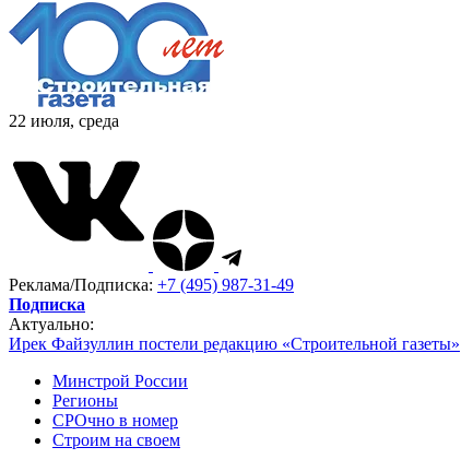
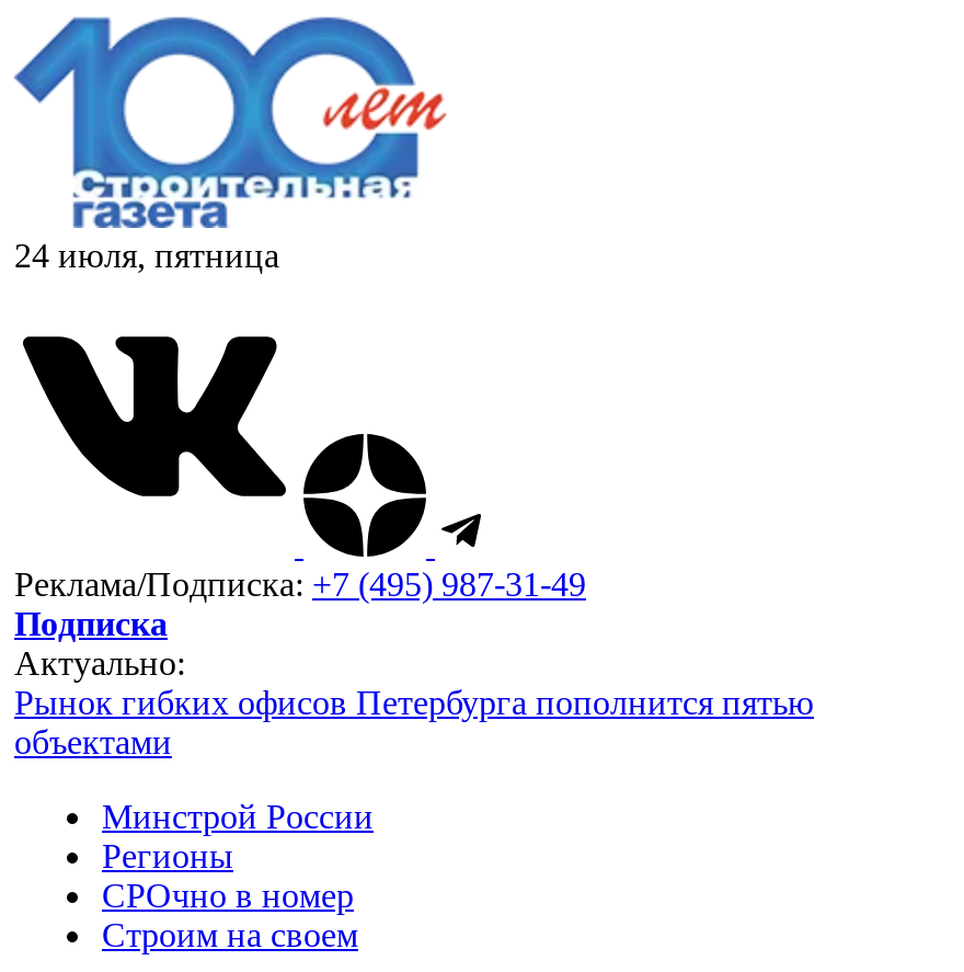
[9,111,119,130] 22 июля, среда -> [14,237,279,274] 24 июля, пятница
[9,334,460,353] Ирек Файзуллин постели редакцию «Строительной газеты» -> [14,684,814,761] Рынок гибких офисов Петербурга пополнится пятью | объектами

